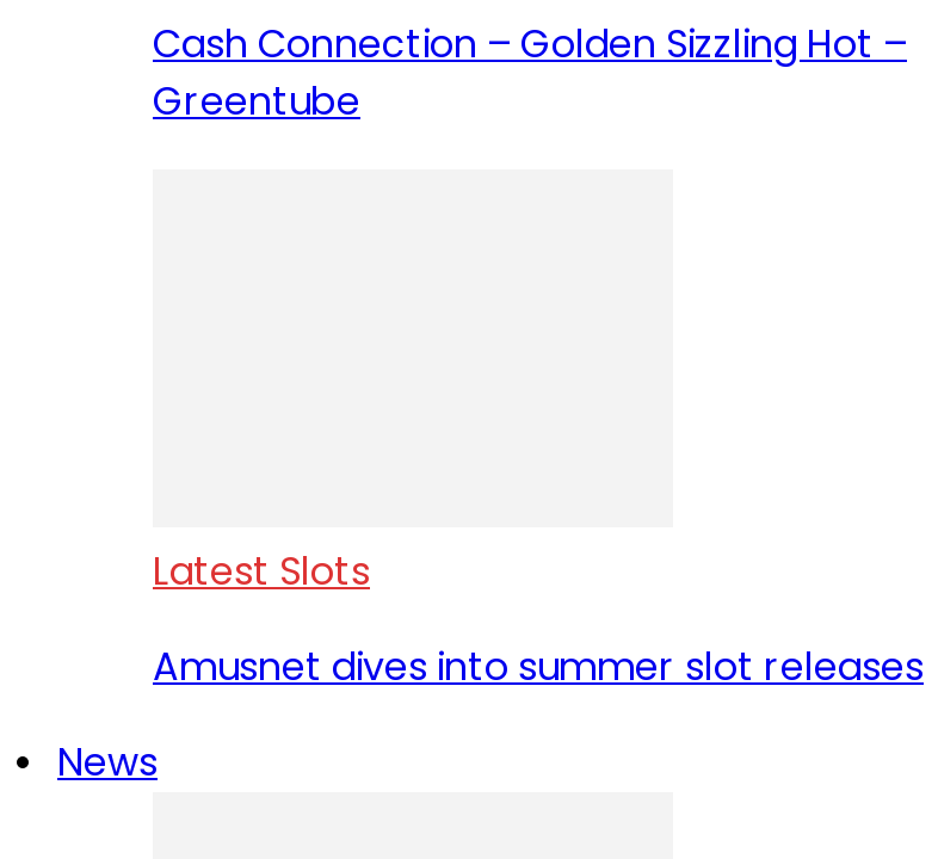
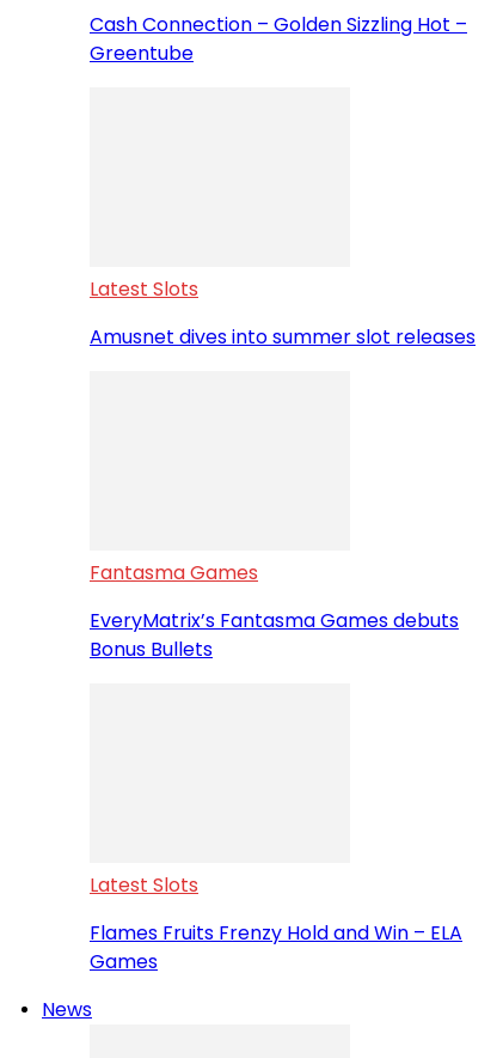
none -> [90,559,459,663] Fantasma Games | EveryMatrix’s Fantasma Games debuts | Bonus Bullets
none -> [90,871,462,975] Latest Slots | Flames Fruits Frenzy Hold and Win – ELA | Games

